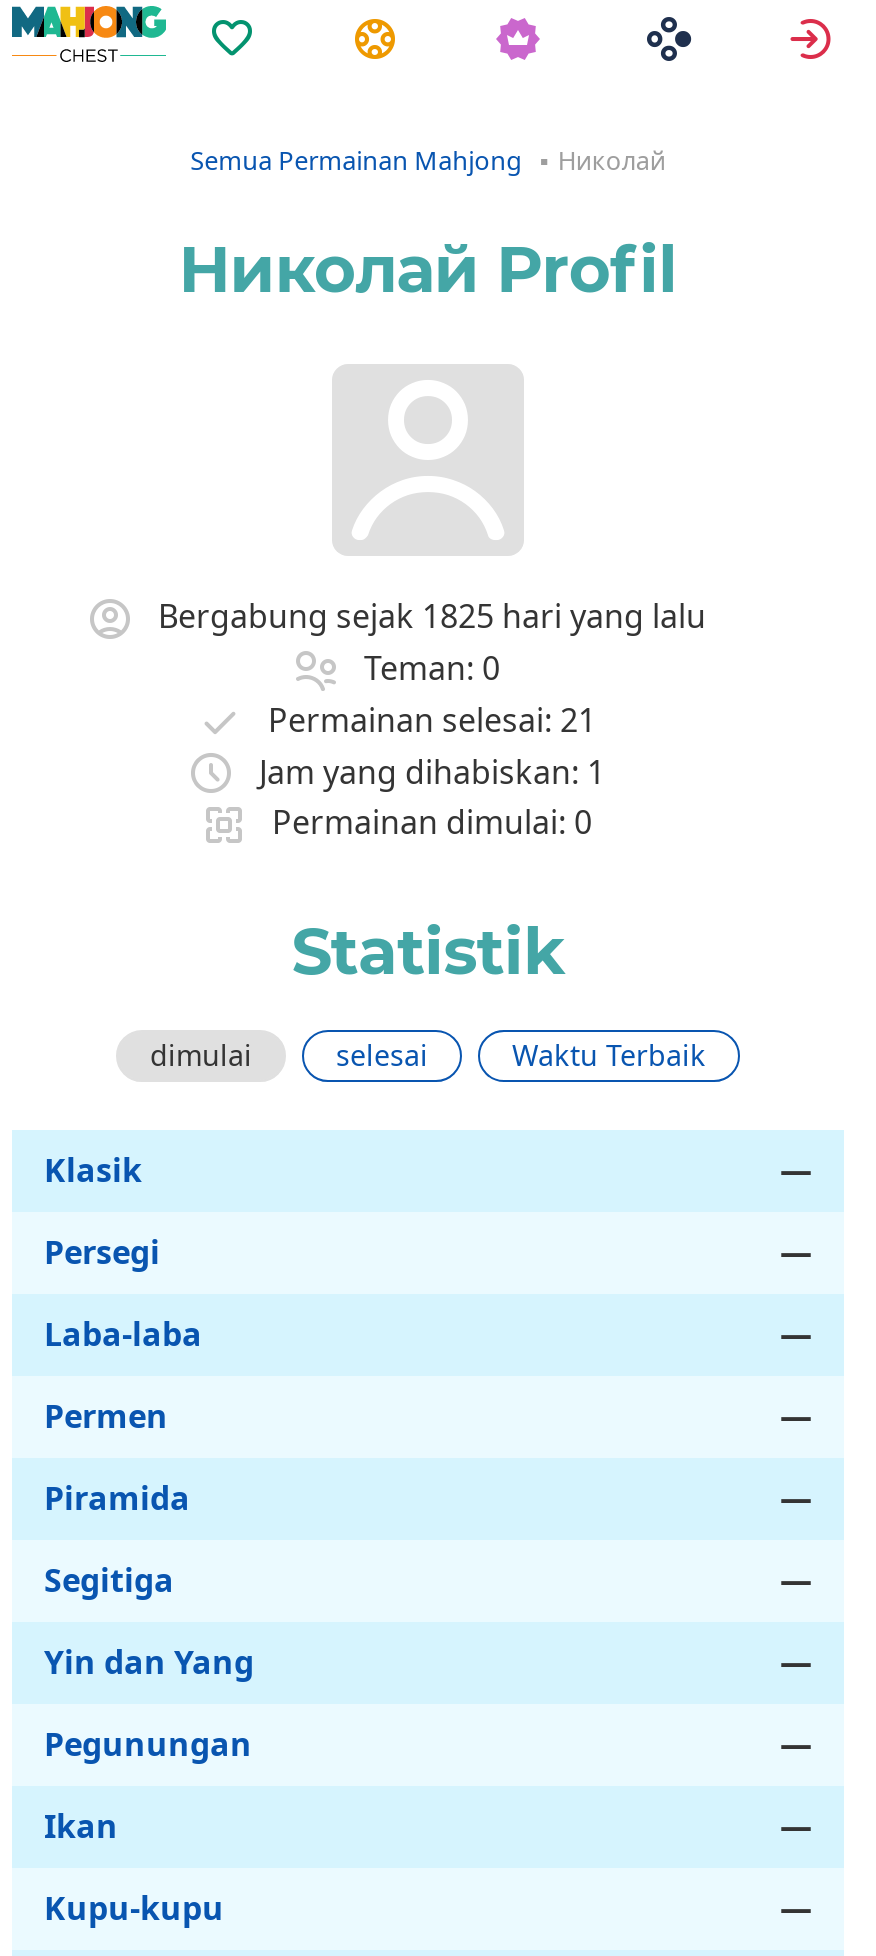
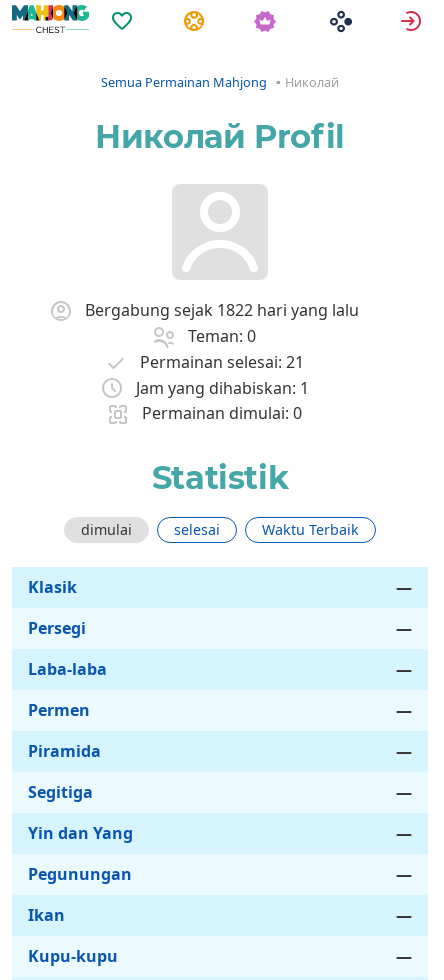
[150,595,706,639] Bergabung sejak 1825 hari yang lalu -> [81,299,359,321] Bergabung sejak 1822 hari yang lalu

